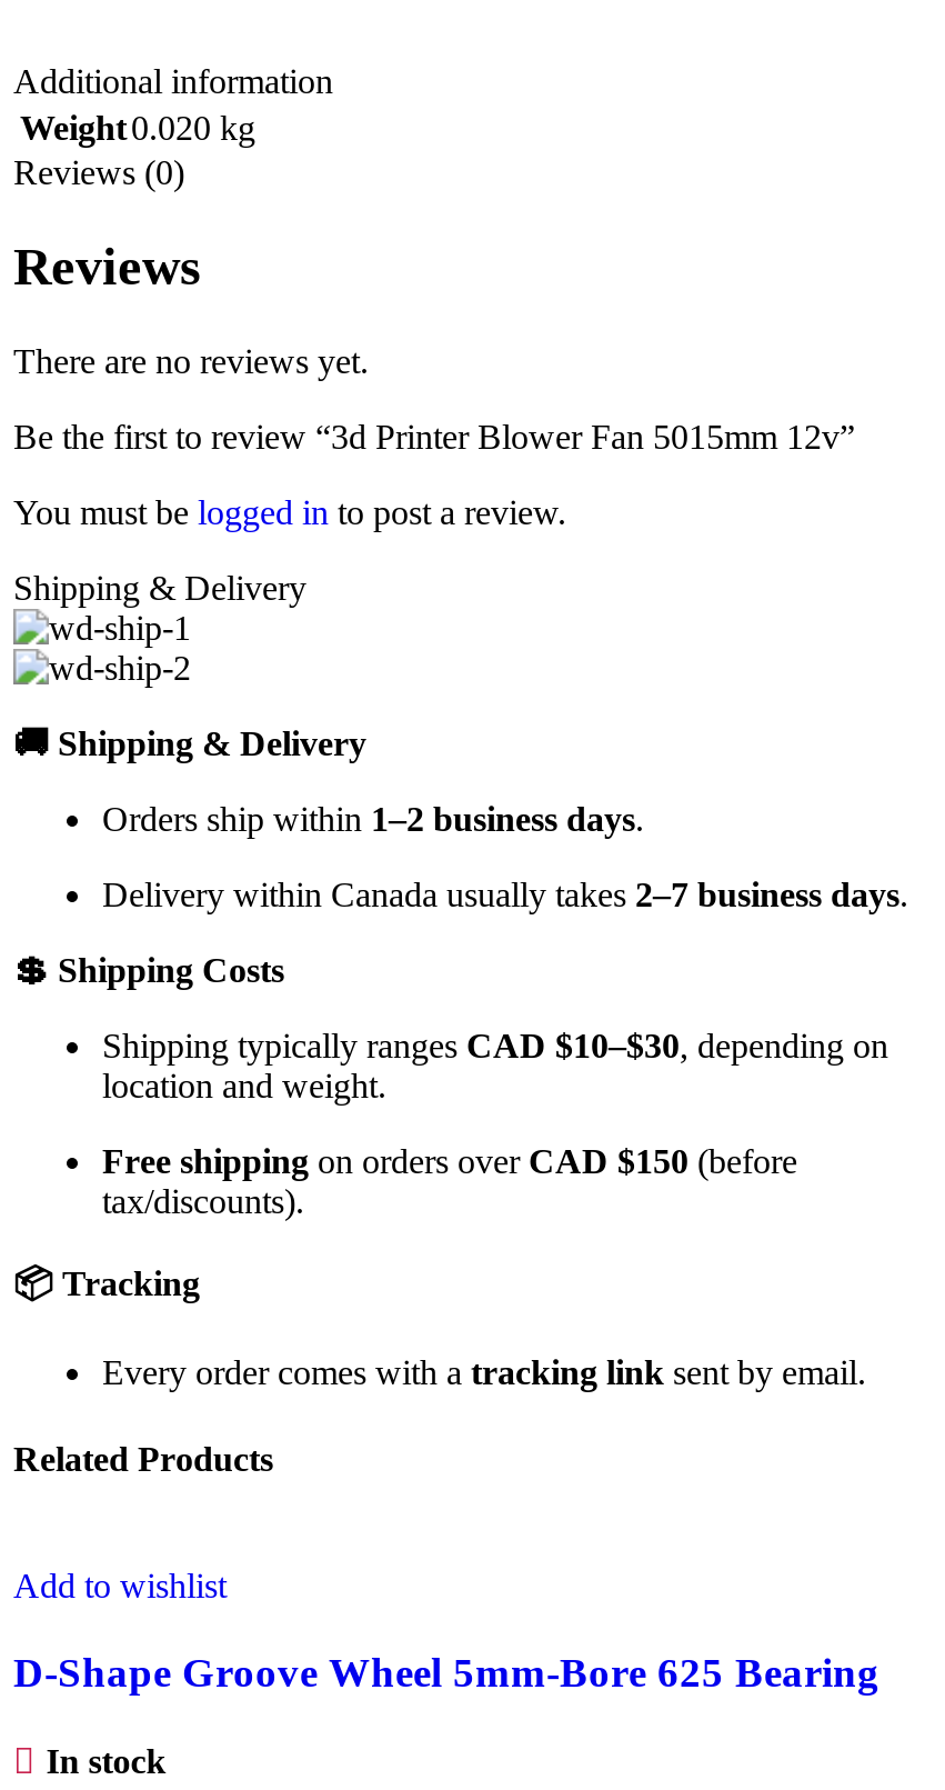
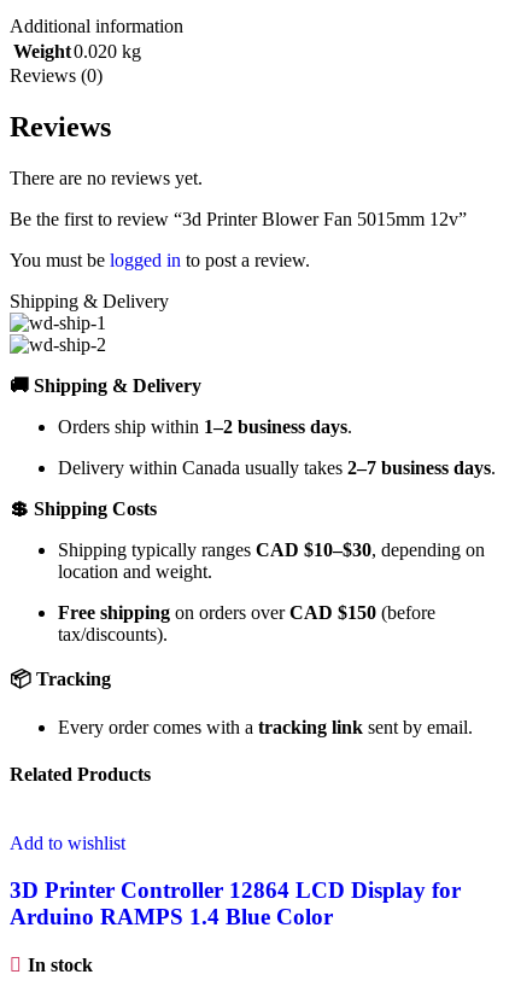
[13,1648,879,1695] D-Shape Groove Wheel 5mm-Bore 625 Bearing -> [10,877,461,929] 3D Printer Controller 12864 LCD Display for | Arduino RAMPS 1.4 Blue Color

